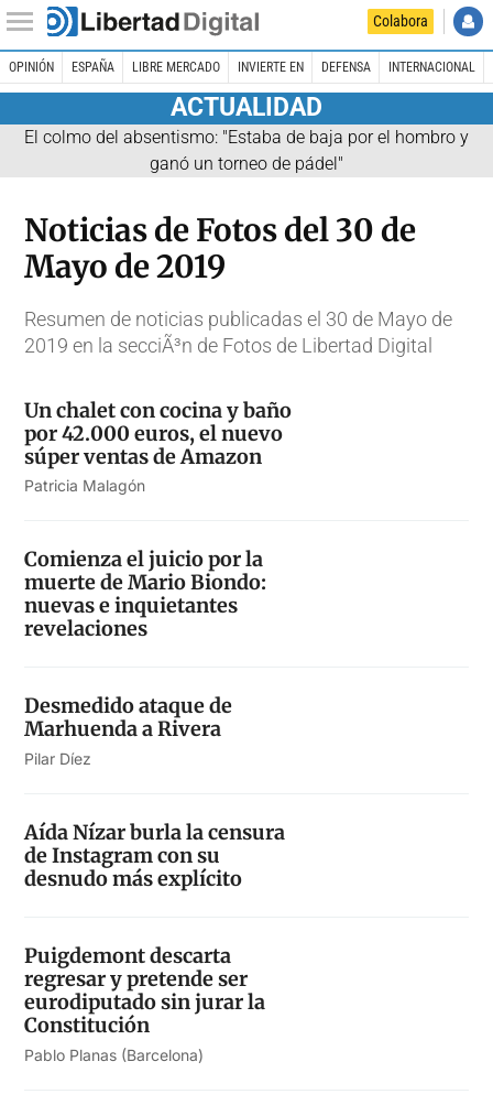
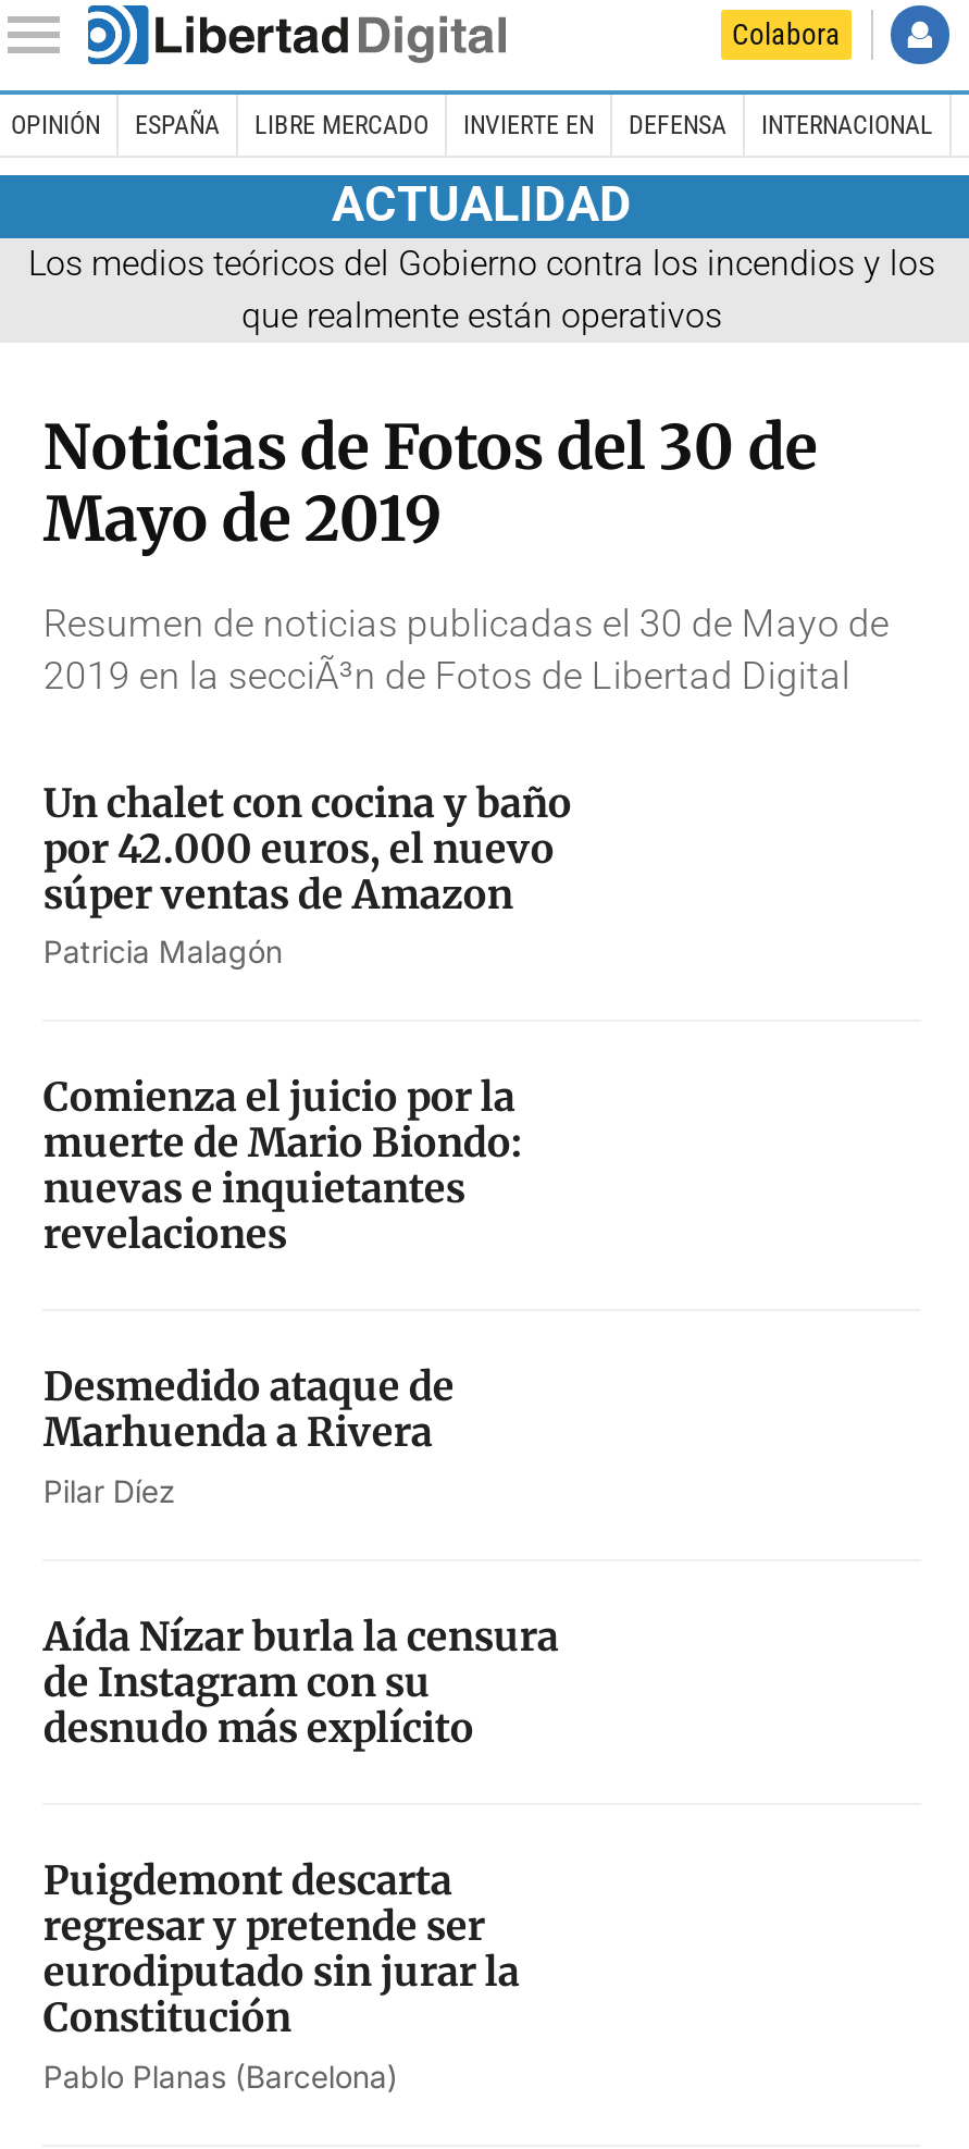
[24,126,469,174] El colmo del absentismo: "Estaba de baja por el hombro y | ganó un torneo de pádel" -> [28,242,935,335] Los medios teóricos del Gobierno contra los incendios y los | que realmente están operativos

